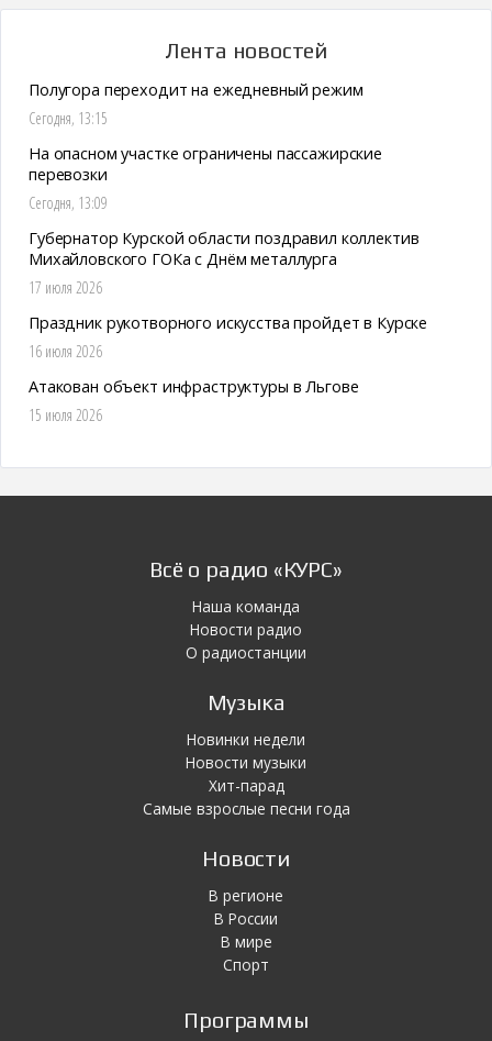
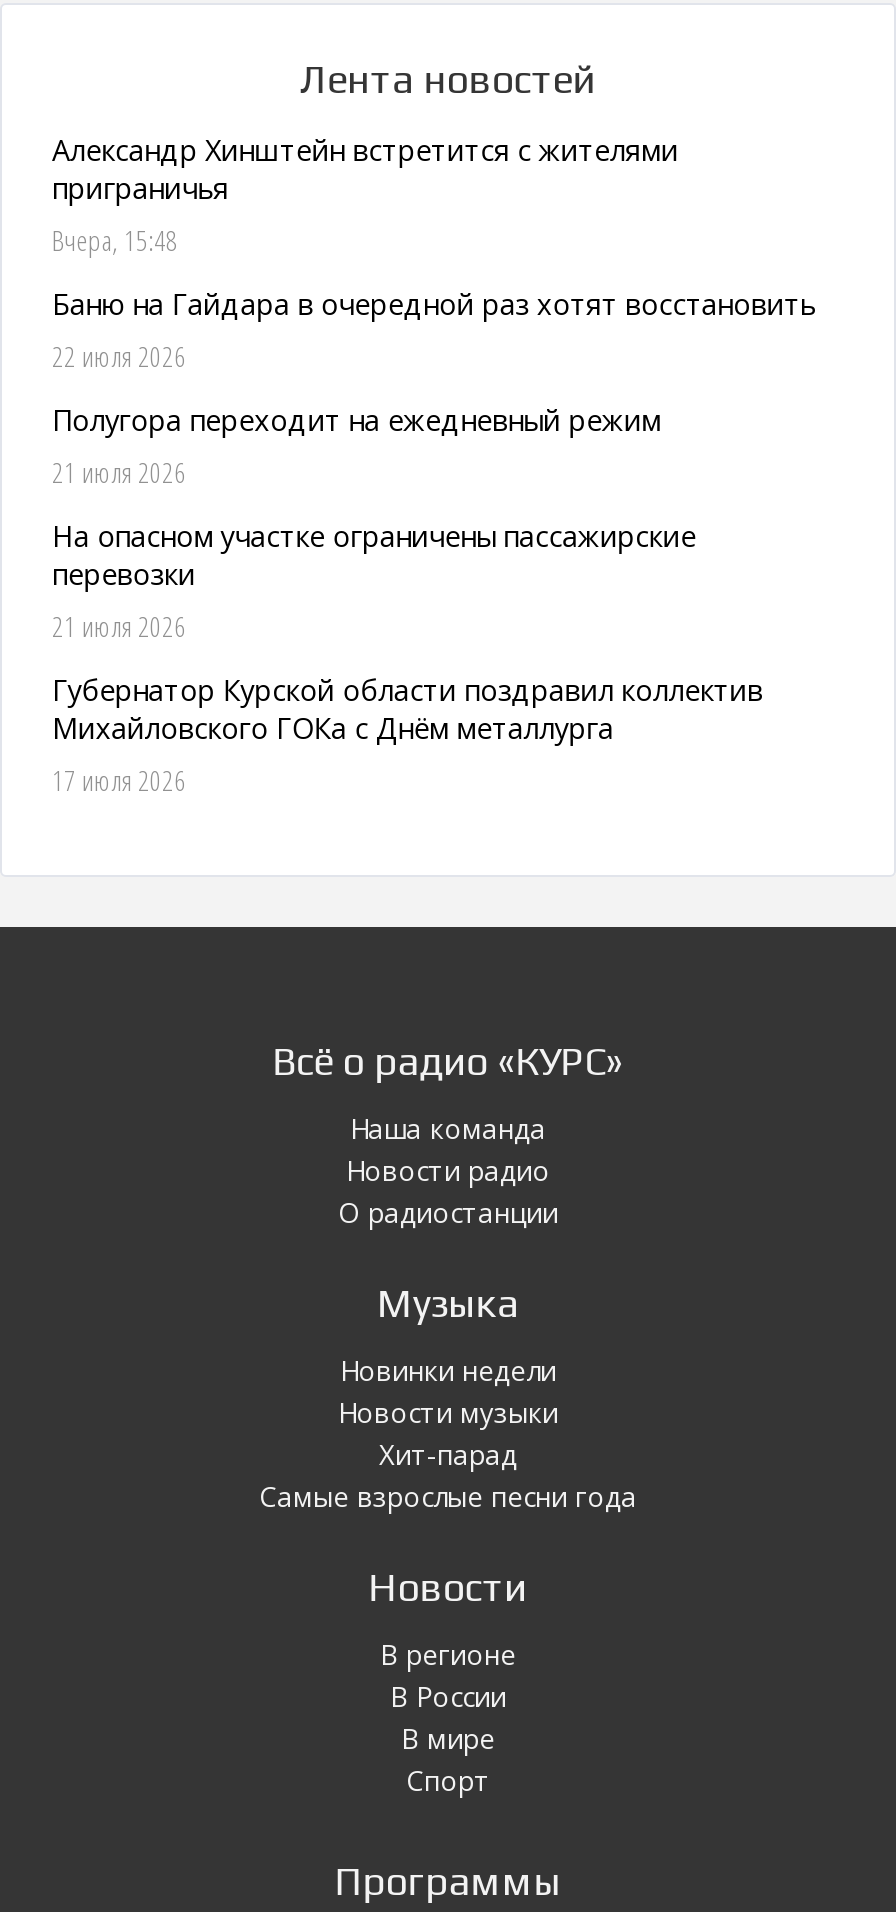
none -> [52,131,816,375] Александр Хинштейн встретится с жителями | приграничья | Вчера, 15:48 | Баню на Гайдара в очередной раз хотят восстановить | 22 июля 2026
moved [29,79,363,100] -> [52,401,661,439]: Полугора переходит на ежедневный режим
[29,108,108,129] Сегодня, 13:15 -> [52,453,186,491] 21 июля 2026
moved [29,143,382,185] -> [52,517,696,593]: На опасном участке ограничены пассажирские | перевозки
[29,193,108,213] Сегодня, 13:09 -> [52,607,186,645] 21 июля 2026
moved [29,228,419,298] -> [52,671,763,799]: Губернатор Курской области поздравил коллектив | Михайловского ГОКа с Днём металлурга | 17 июля 2026
[29,312,427,426] Праздник рукотворного искусства пройдет в Курске | 16 июля 2026 | Атакован объект инфраструктуры в Льгове | 15 июля 2026 -> none

